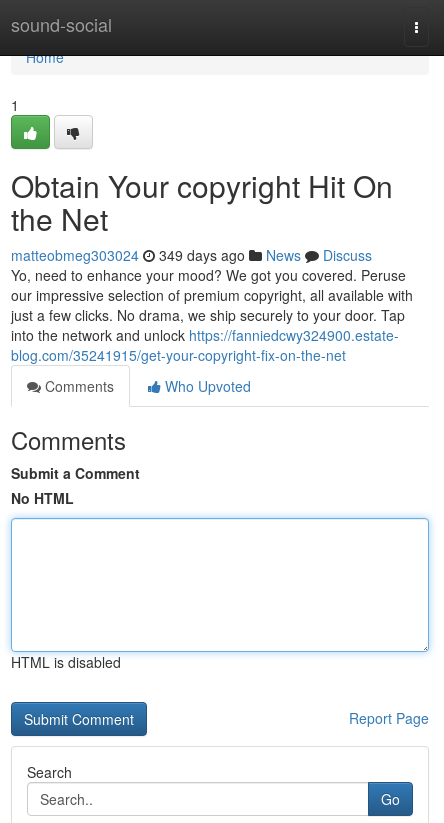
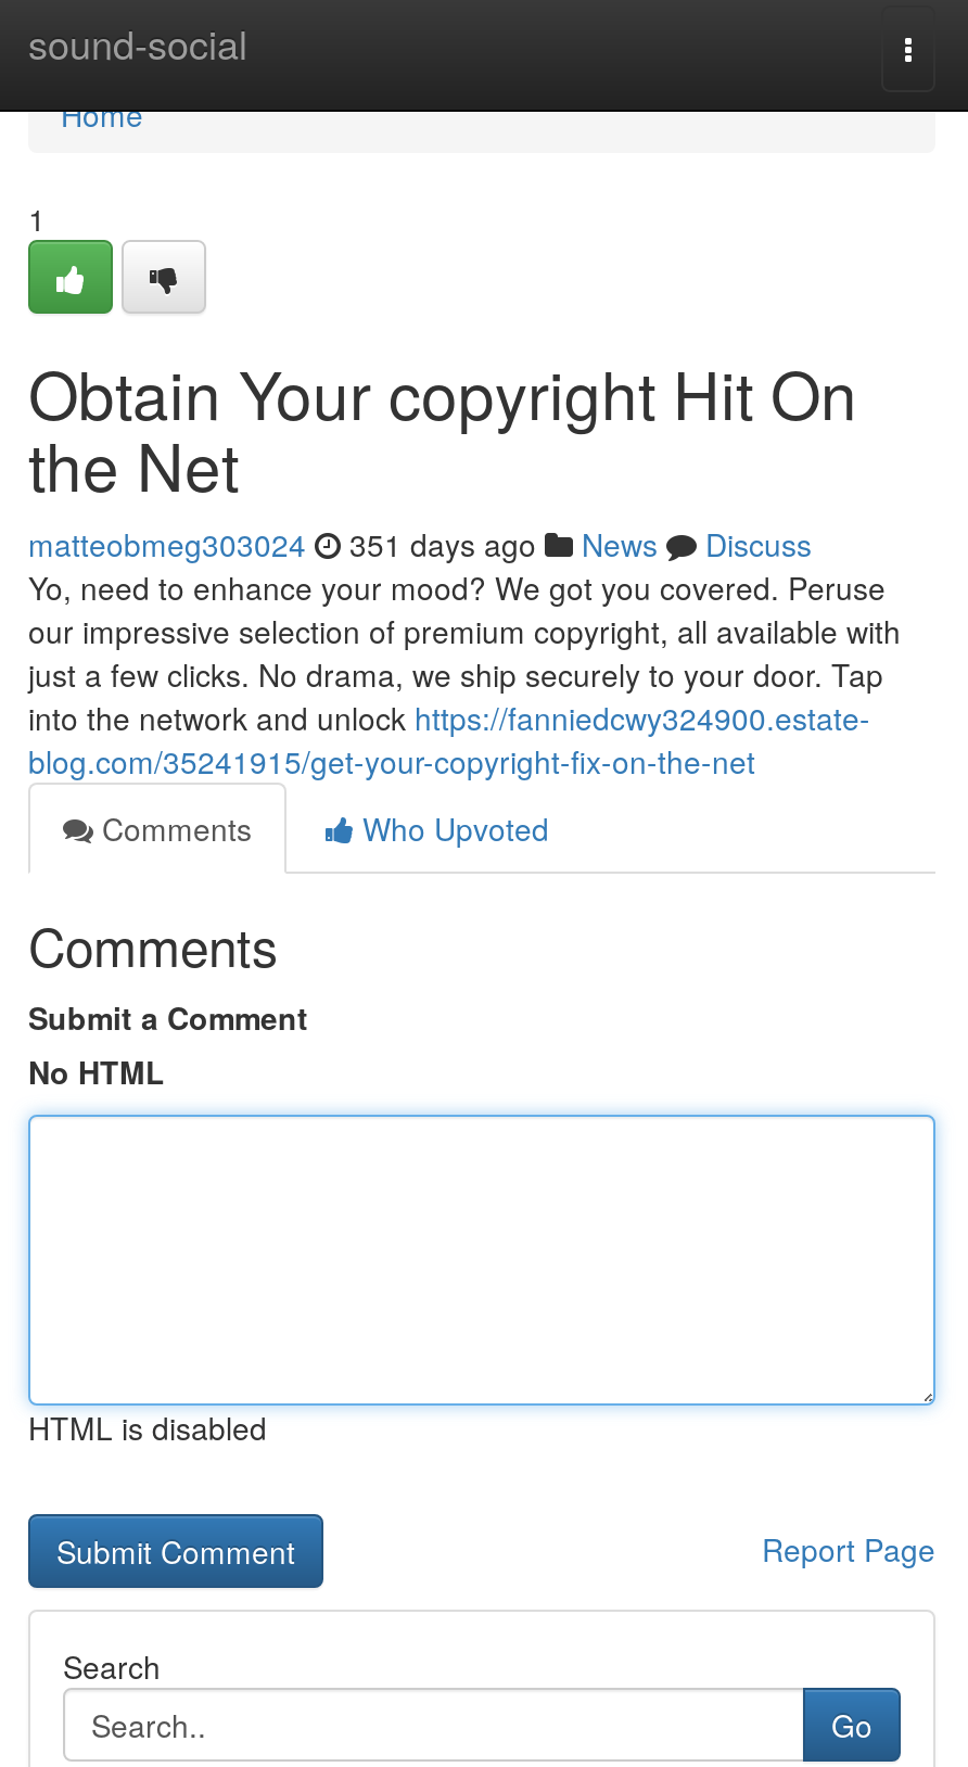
[11,245,372,265] matteobmeg303024 349 days ago News Discuss -> [28,522,812,565] matteobmeg303024 351 days ago News Discuss

